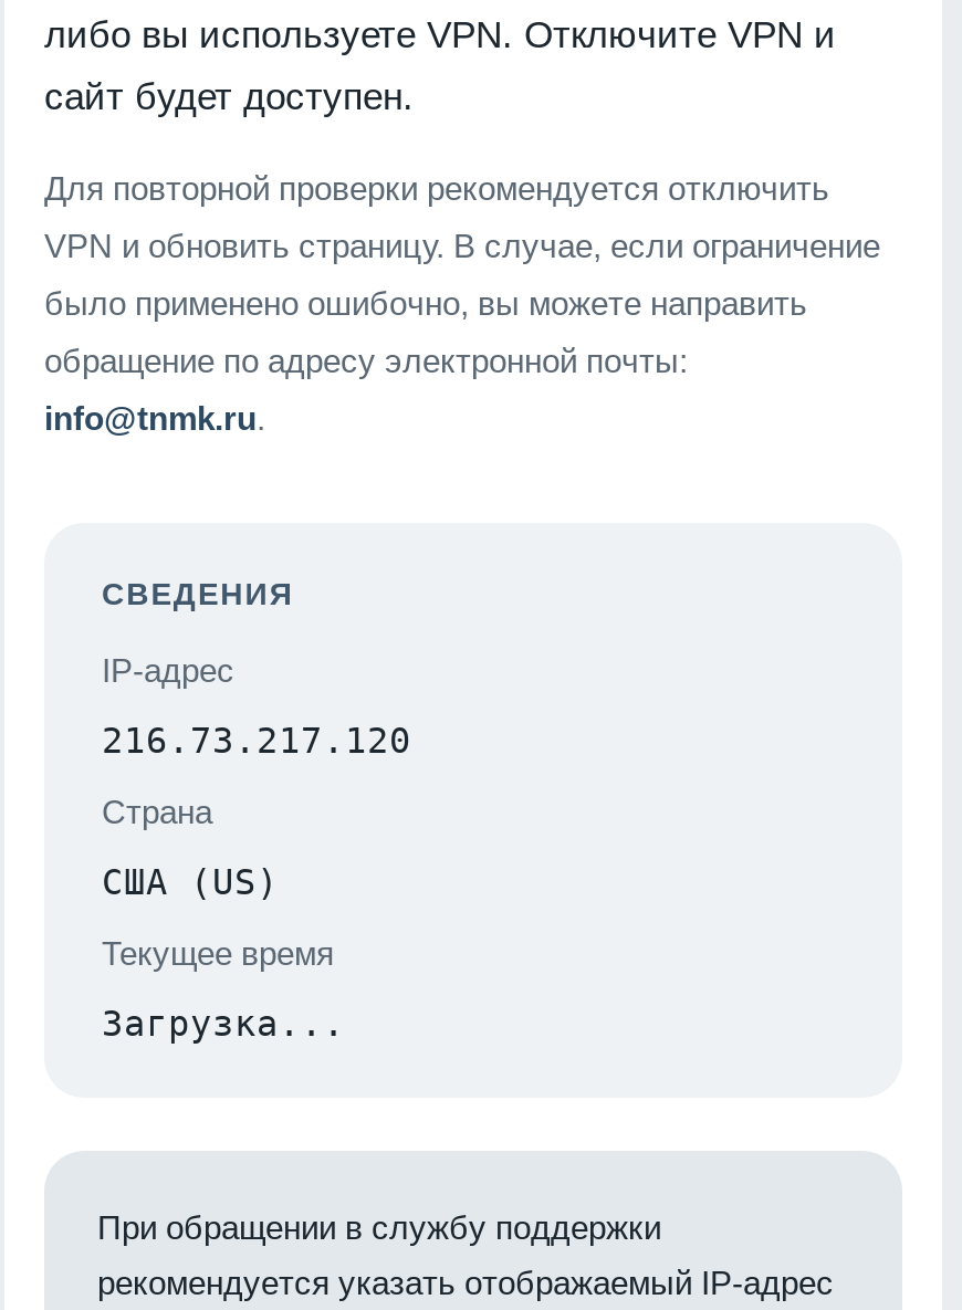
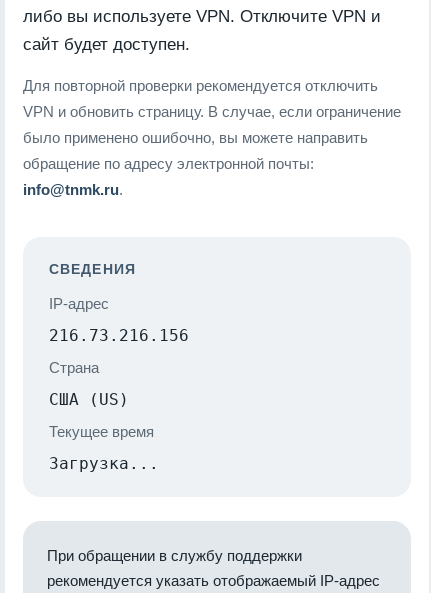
[102,719,411,761] 216.73.217.120 -> [49,325,189,344] 216.73.216.156

